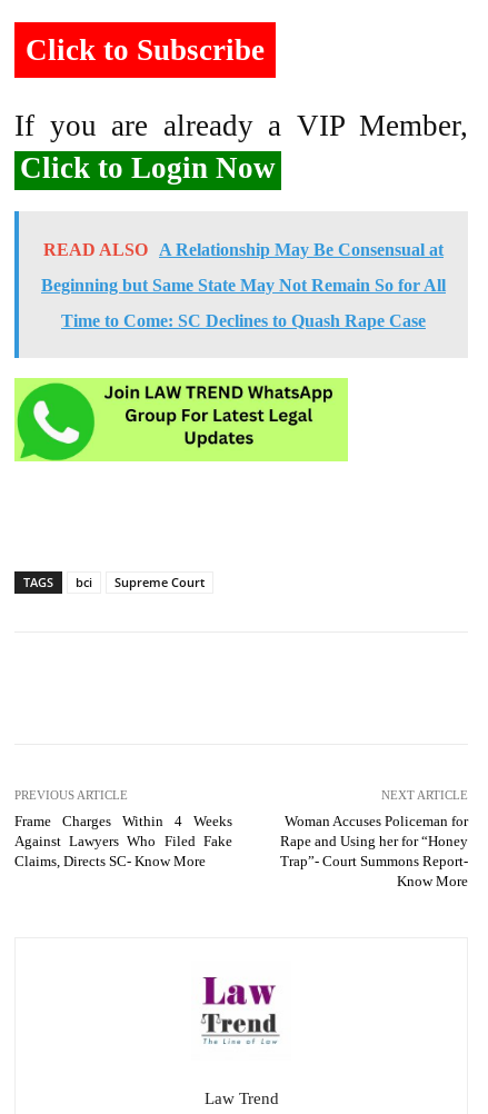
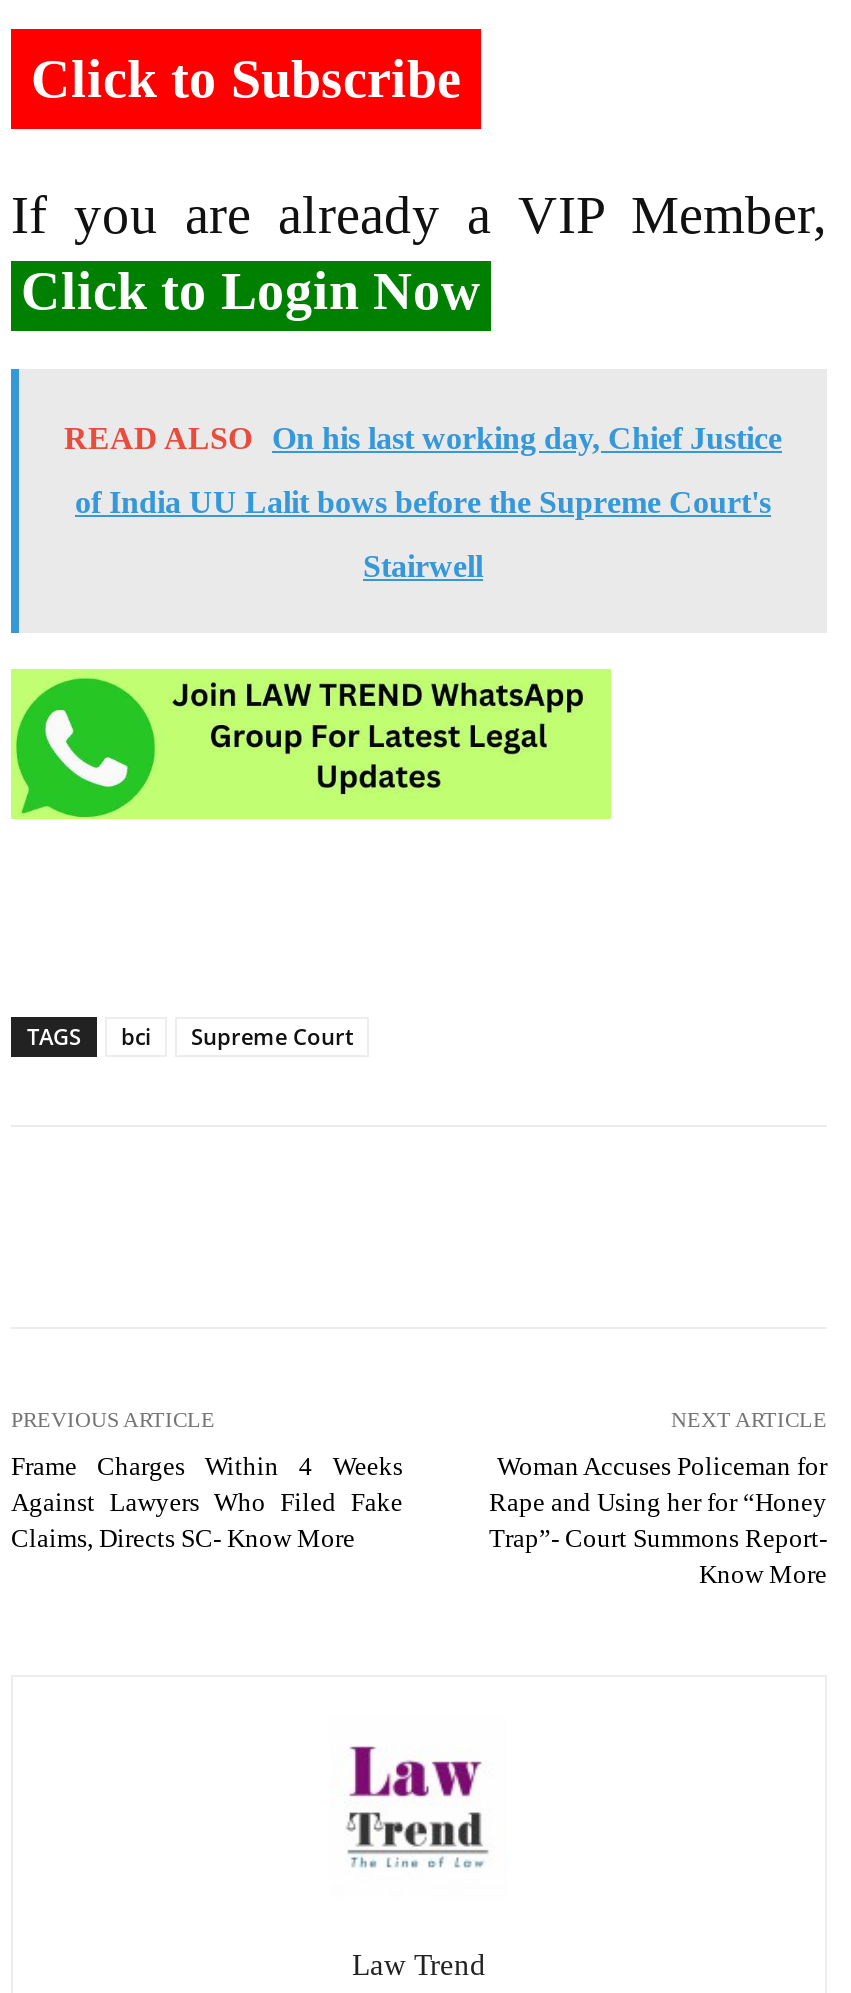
[43,240,444,259] READ ALSO A Relationship May Be Consensual at -> [64,421,782,455] READ ALSO On his last working day, Chief Justice
[41,275,446,294] Beginning but Same State May Not Remain So for All -> [75,485,771,519] of India UU Lalit bows before the Supreme Court's
[61,311,426,330] Time to Come: SC Declines to Quash Rape Case -> [363,549,483,583] Stairwell

